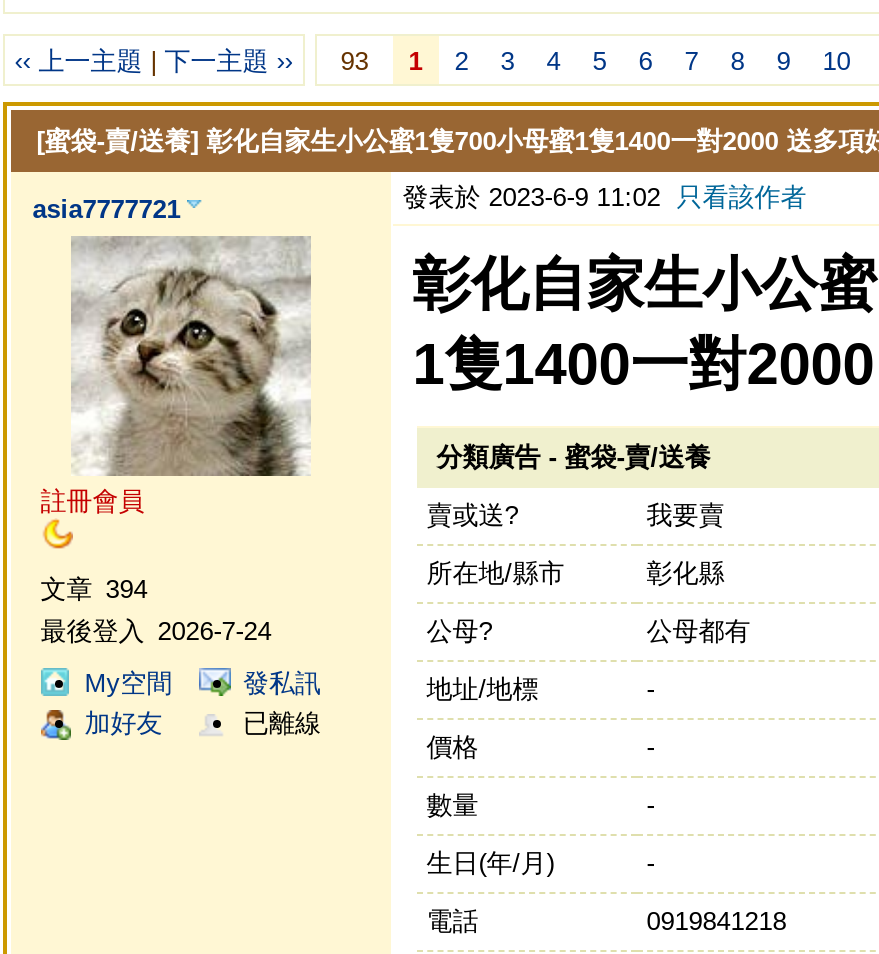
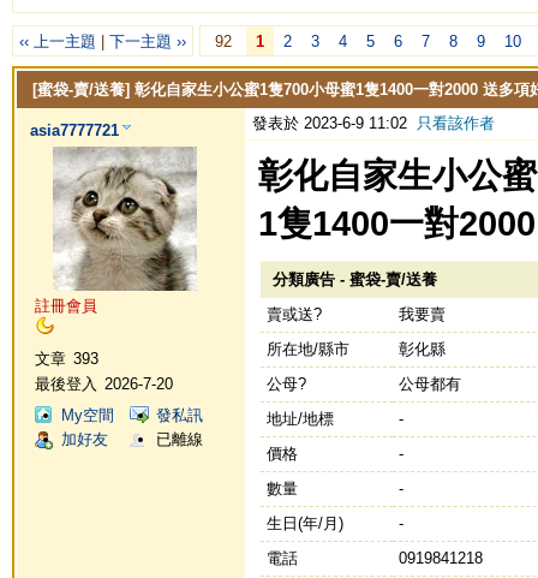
[333,46,377,76] 93 -> [210,32,236,50] 92
[41,574,156,604] 文章 394 -> [35,350,104,368] 文章 393
[41,616,280,646] 最後登入 2026-7-24 -> [35,375,178,393] 最後登入 2026-7-20

